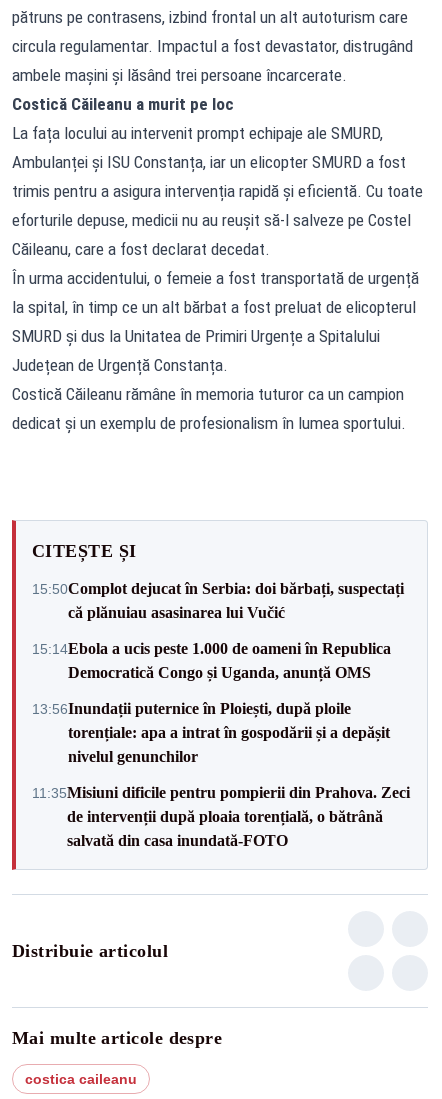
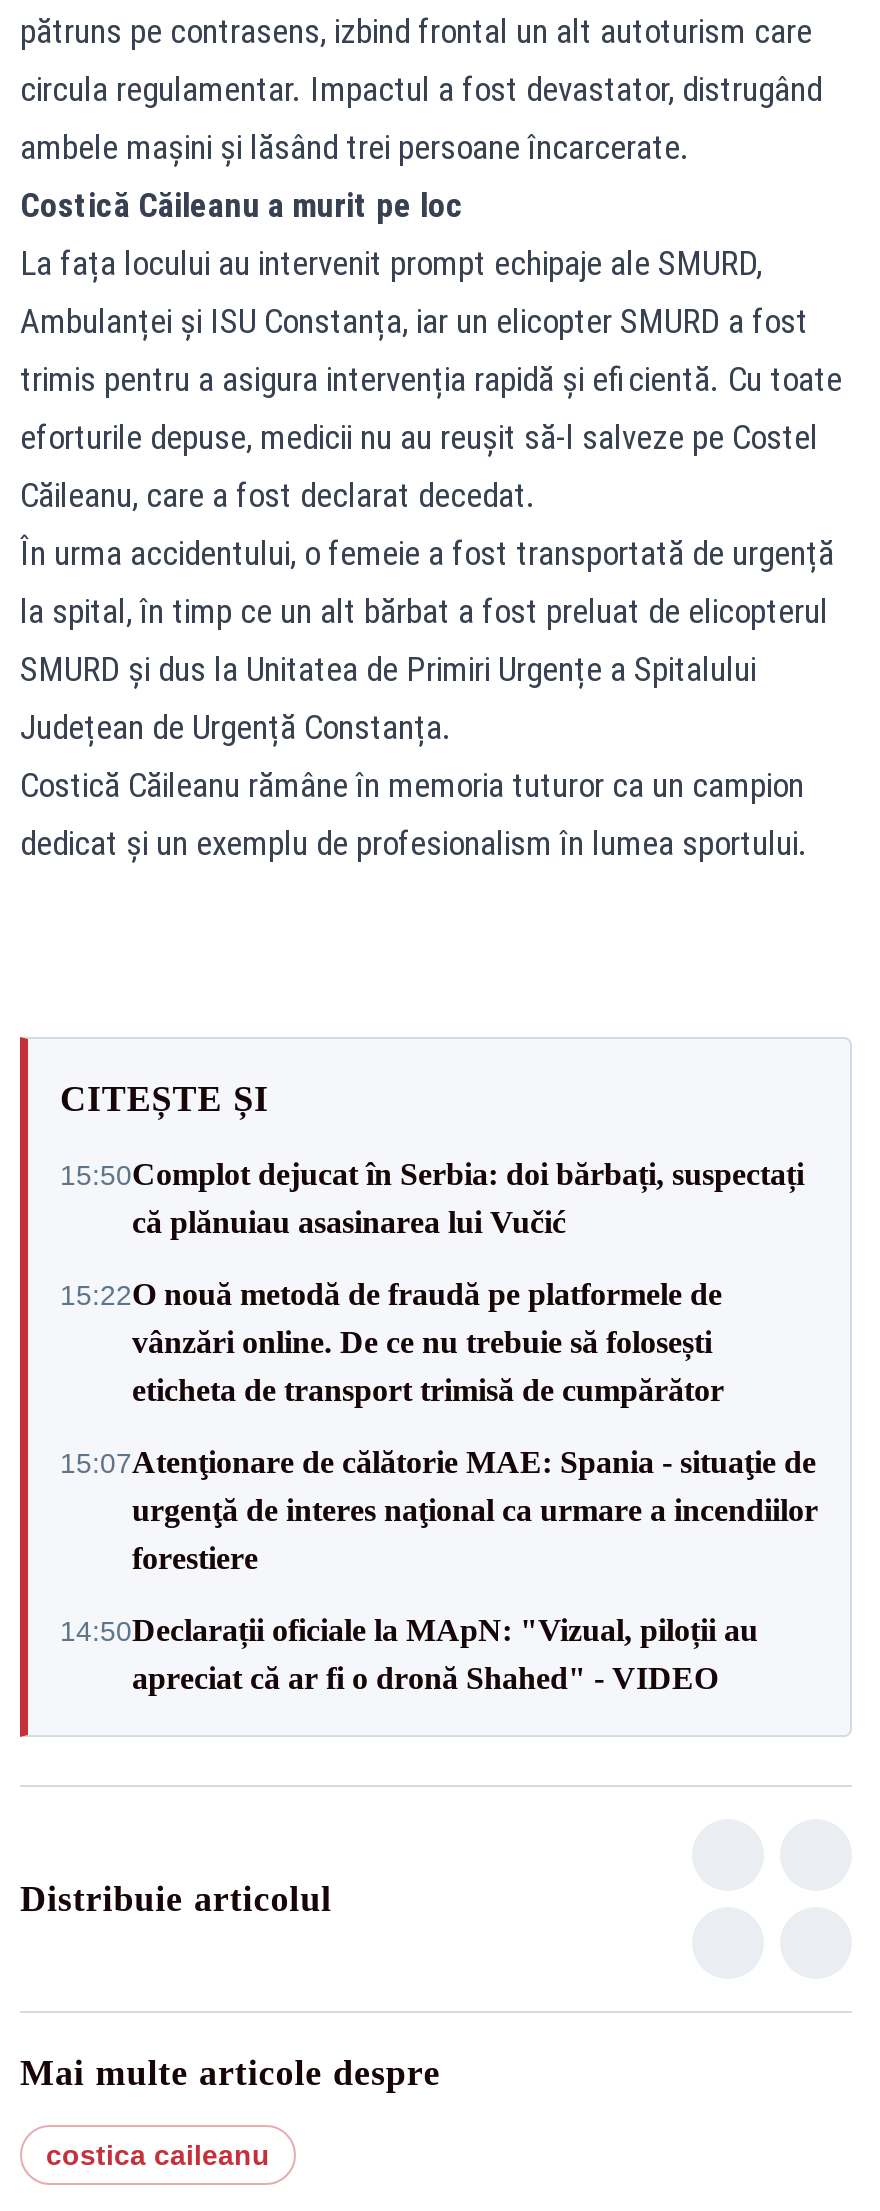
[32,639,391,680] 15:14Ebola a ucis peste 1.000 de oameni în Republica | Democratică Congo și Uganda, anunță OMS -> [60,1277,724,1407] 15:22O nouă metodă de fraudă pe platformele de | vânzări online. De ce nu trebuie să folosești | eticheta de transport trimisă de cumpărător
[32,699,390,764] 13:56Inundații puternice în Ploiești, după ploile | torențiale: apa a intrat în gospodării și a depășit | nivelul genunchilor -> [60,1445,818,1575] 15:07Atenţionare de călătorie MAE: Spania - situaţie de | urgenţă de interes naţional ca urmare a incendiilor | forestiere
[32,783,410,848] 11:35Misiuni dificile pentru pompierii din Prahova. Zeci | de intervenții după ploaia torențială, o bătrână | salvată din casa inundată-FOTO -> [60,1613,758,1695] 14:50Declarații oficiale la MApN: "Vizual, piloții au | apreciat că ar fi o dronă Shahed" - VIDEO

